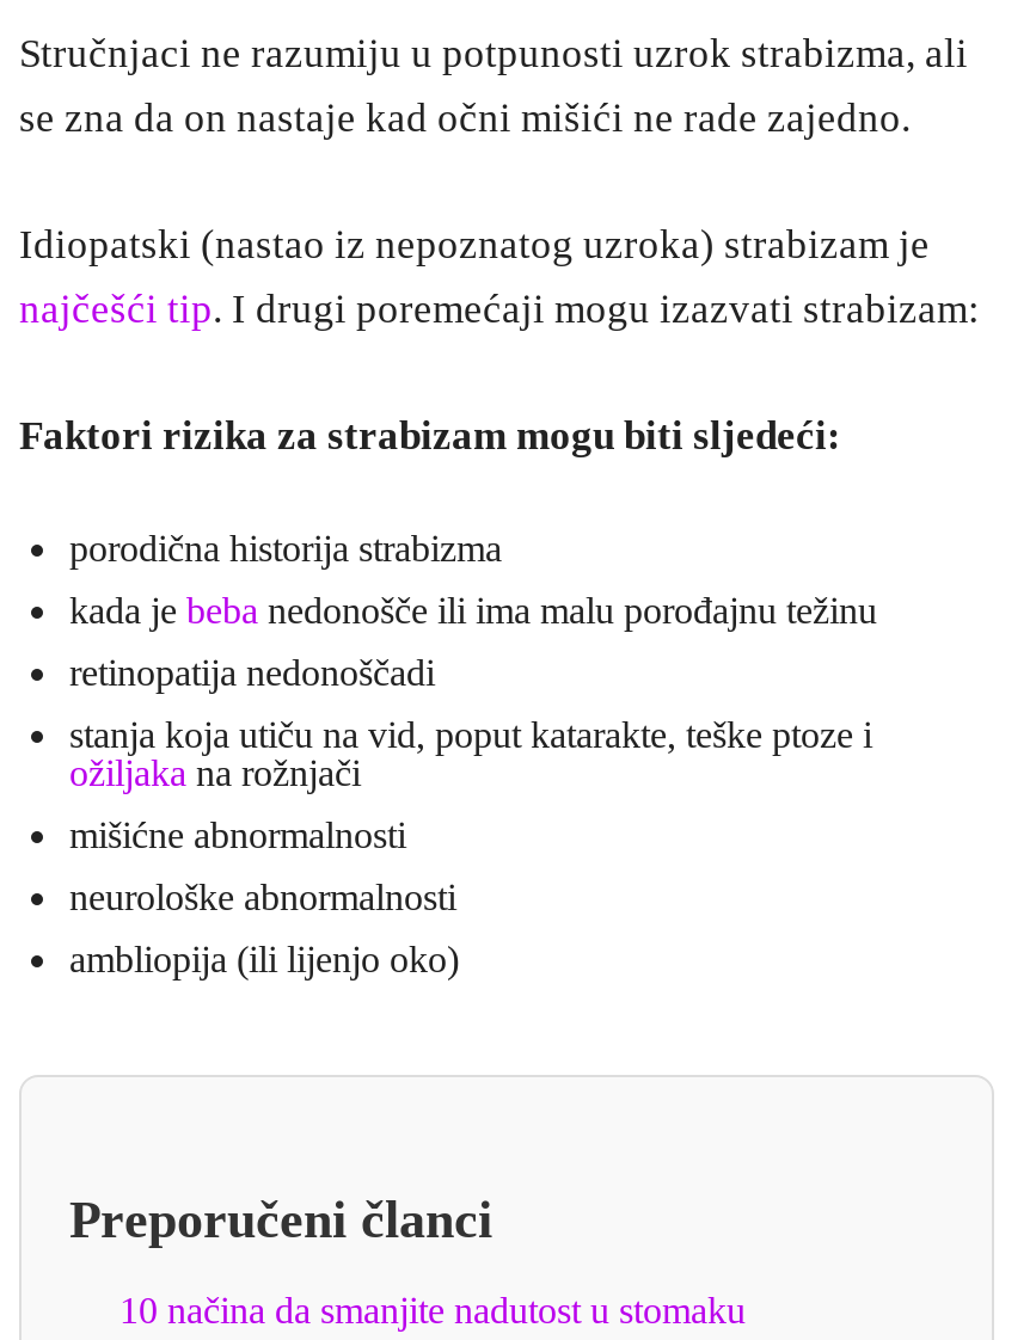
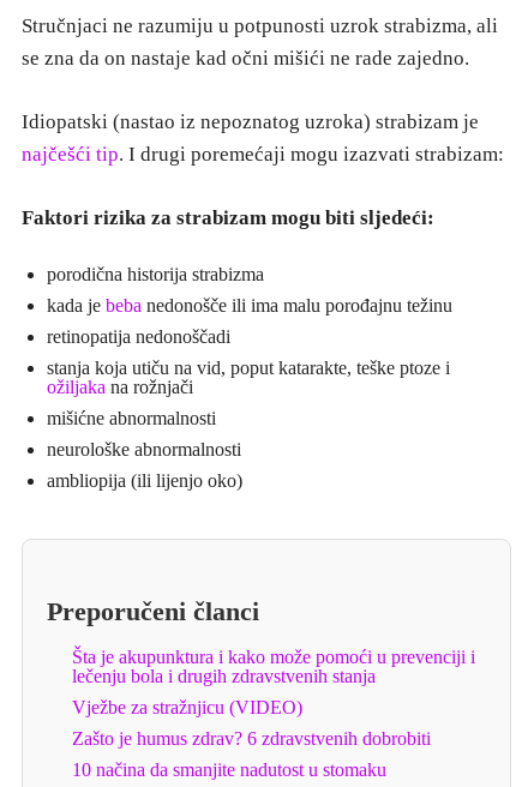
none -> [72,647,475,749] Šta je akupunktura i kako može pomoći u prevenciji i | lečenju bola i drugih zdravstvenih stanja | Vježbe za stražnjicu (VIDEO) | Zašto je humus zdrav? 6 zdravstvenih dobrobiti

